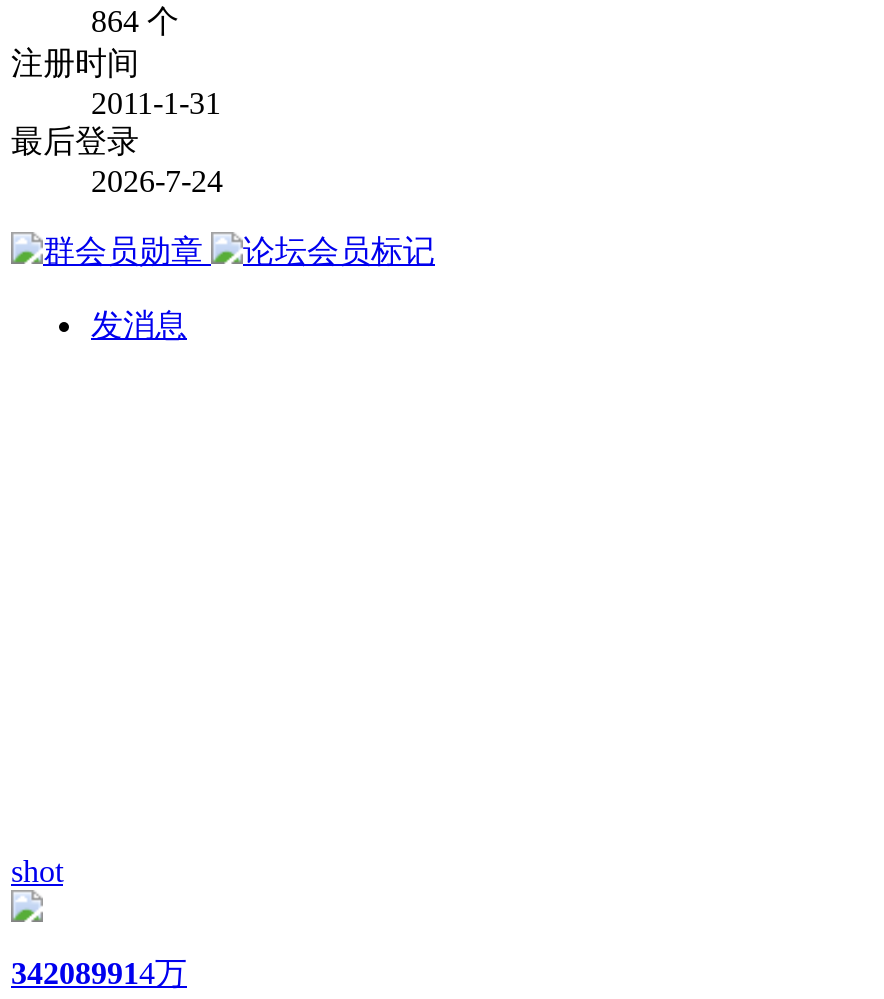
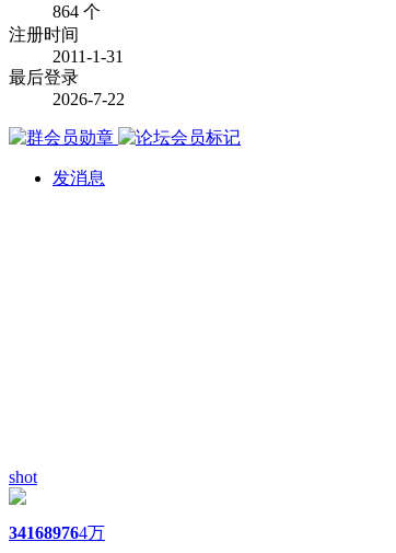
[91,164,223,198] 2026-7-24 -> [53,90,125,108] 2026-7-22
[11,956,75,990] 3420 -> [9,523,44,542] 3416
[75,956,139,990] 8991 -> [44,523,79,542] 8976

